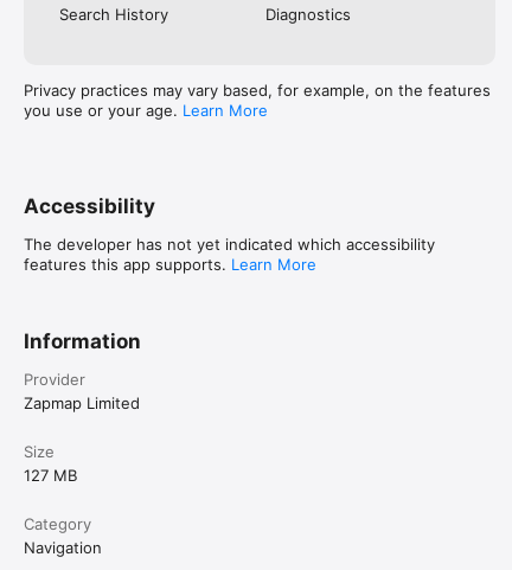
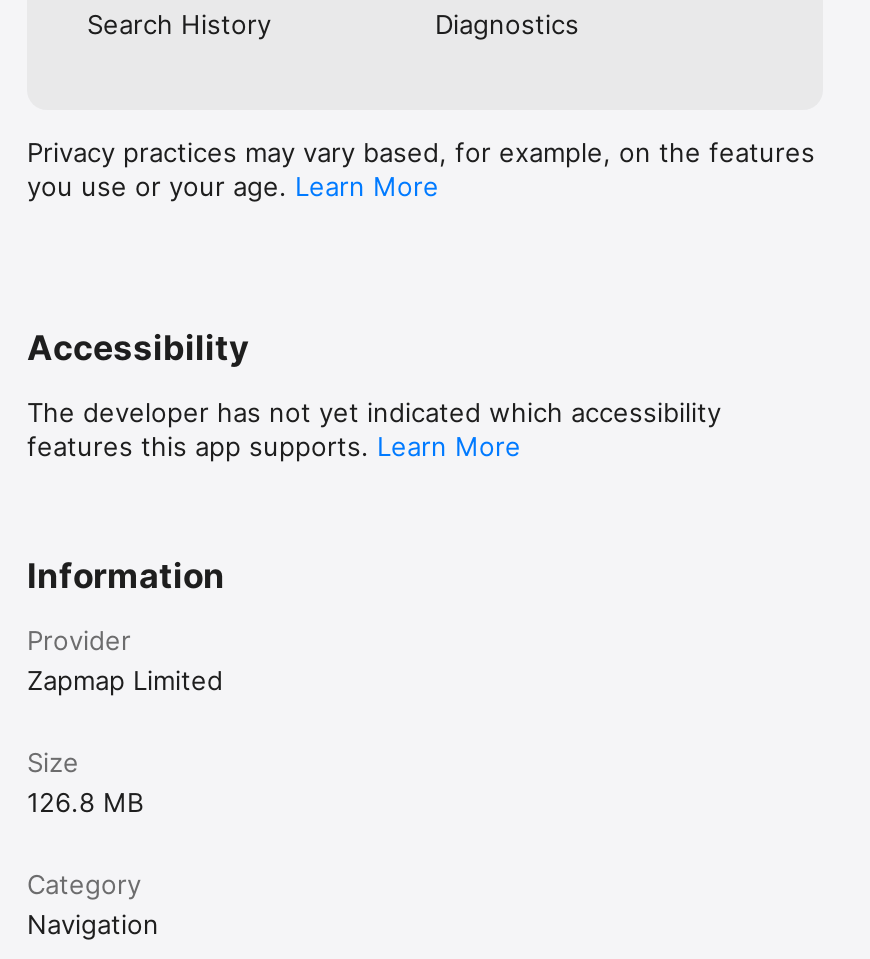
[24,466,77,485] 127 MB -> [27,786,143,818] 126.8 MB

